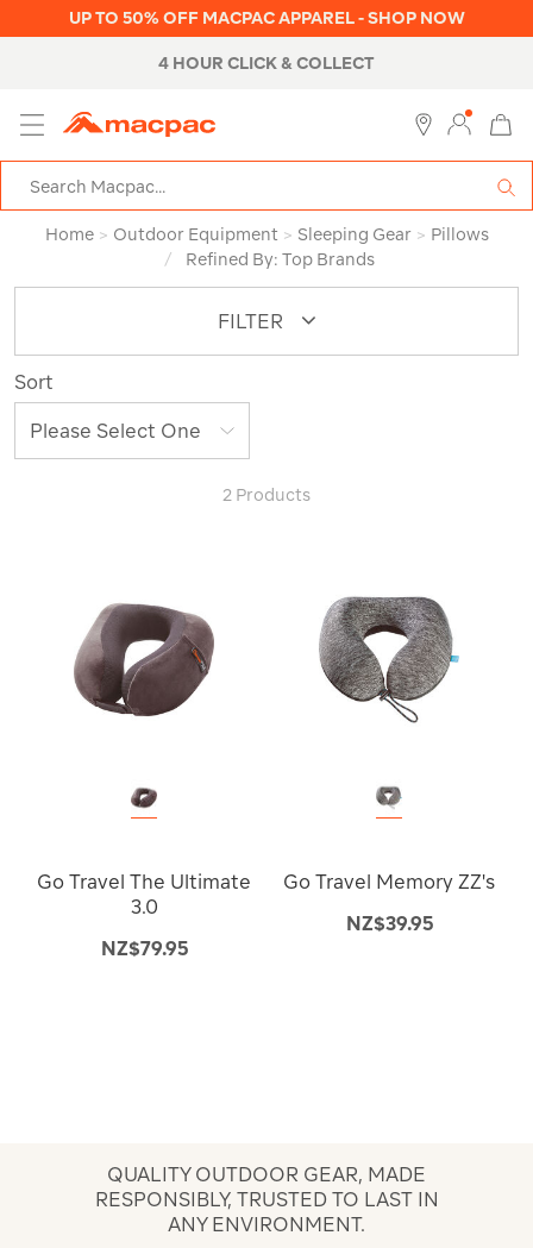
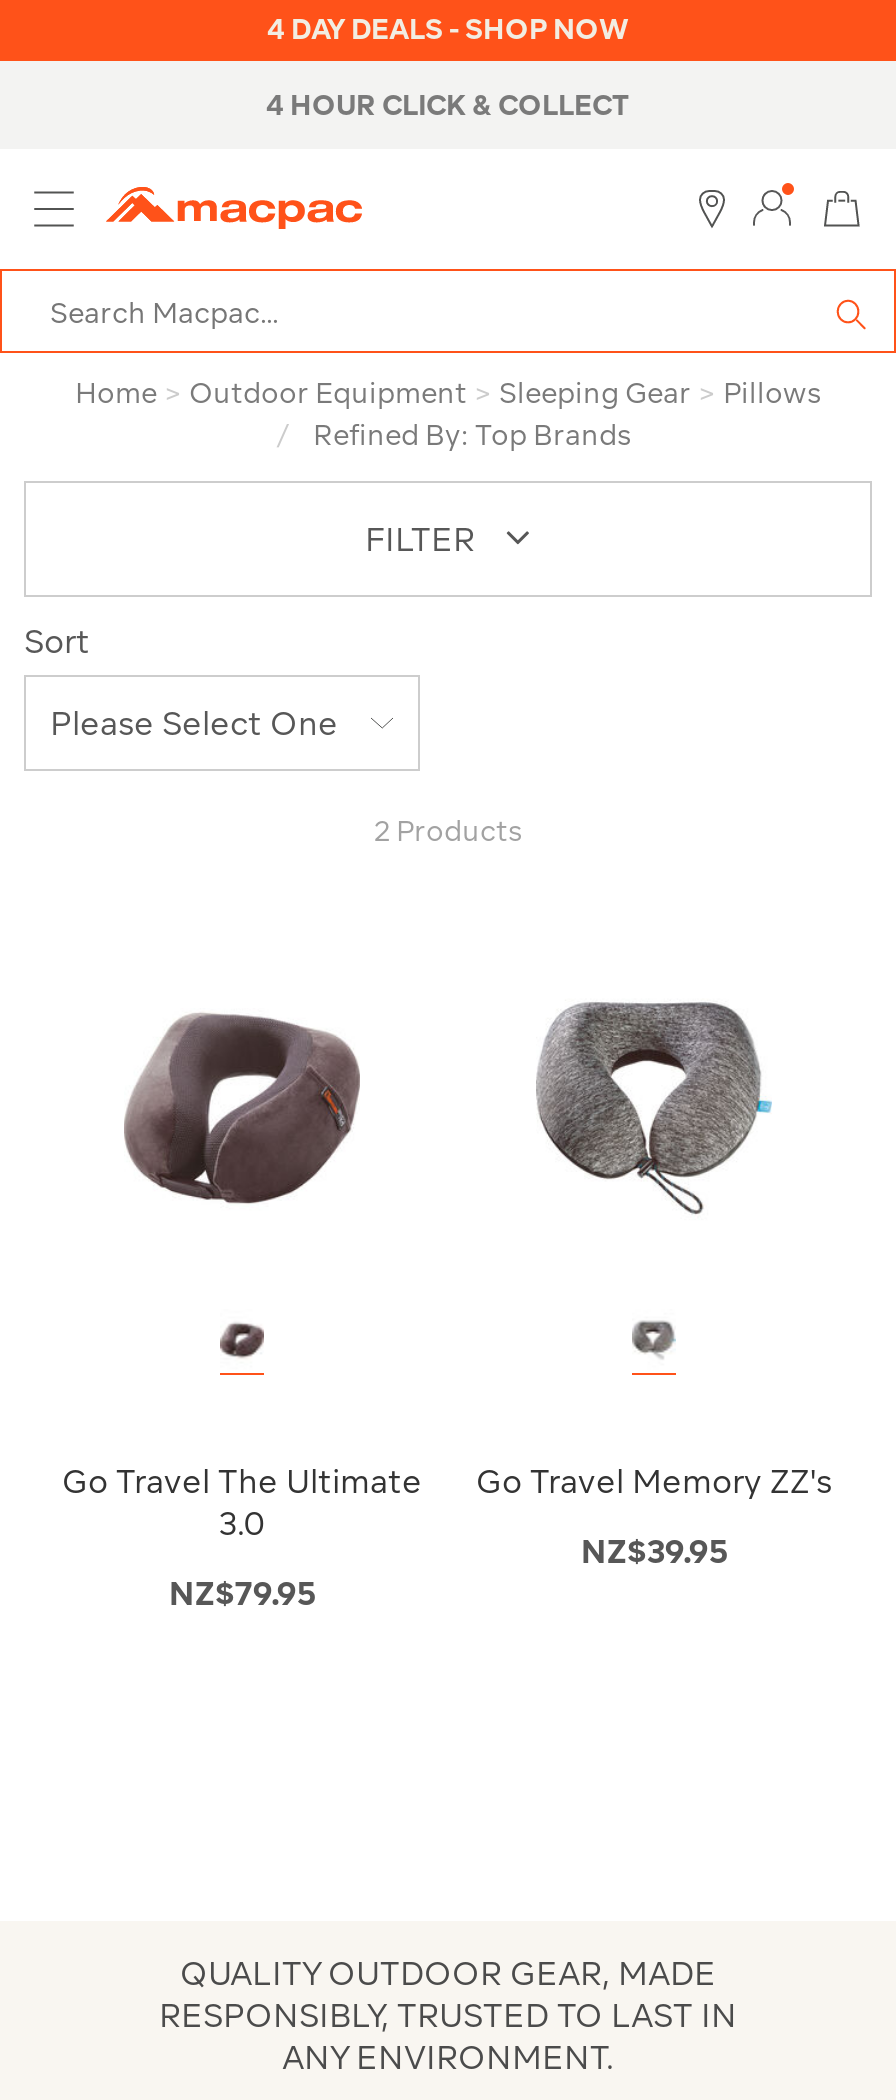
[68,8,465,27] UP TO 50% OFF MACPAC APPAREL - SHOP NOW -> [267,13,629,45] 4 DAY DEALS - SHOP NOW

